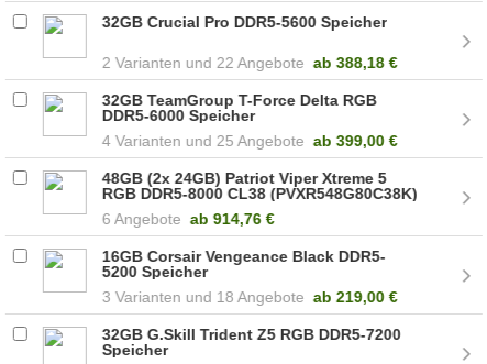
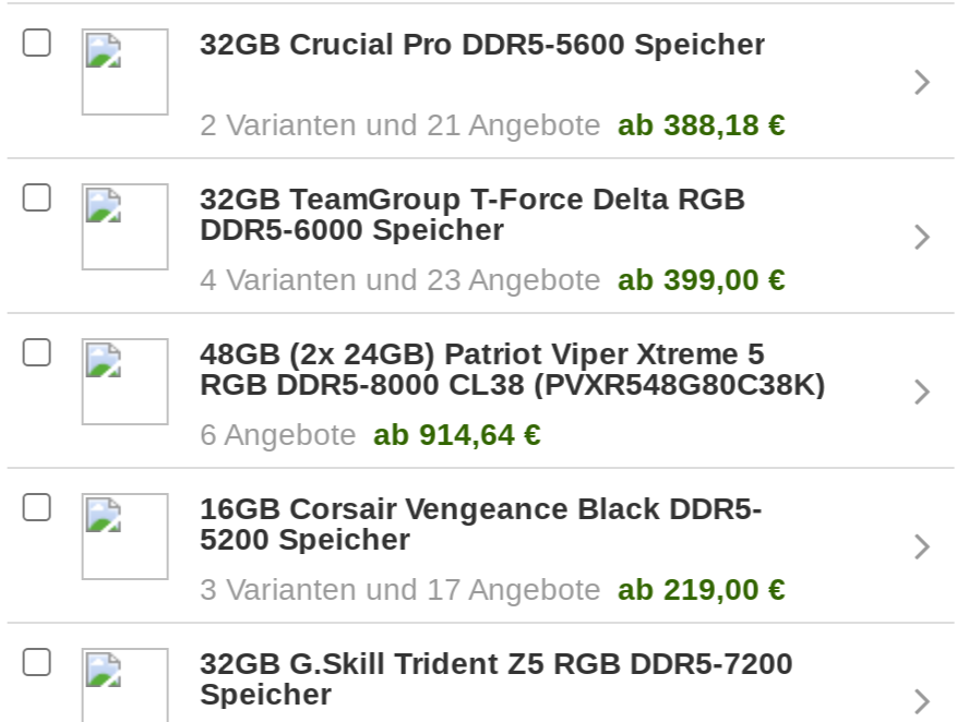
[217,54,397,71] 22 Angebote ab 388,18 € -> [427,107,786,142] 21 Angebote ab 388,18 €
[217,132,397,149] 25 Angebote ab 399,00 € -> [427,262,786,296] 23 Angebote ab 399,00 €
[102,210,274,228] 6 Angebote ab 914,76 € -> [200,416,541,451] 6 Angebote ab 914,64 €
[217,288,397,306] 18 Angebote ab 219,00 € -> [427,571,786,606] 17 Angebote ab 219,00 €

